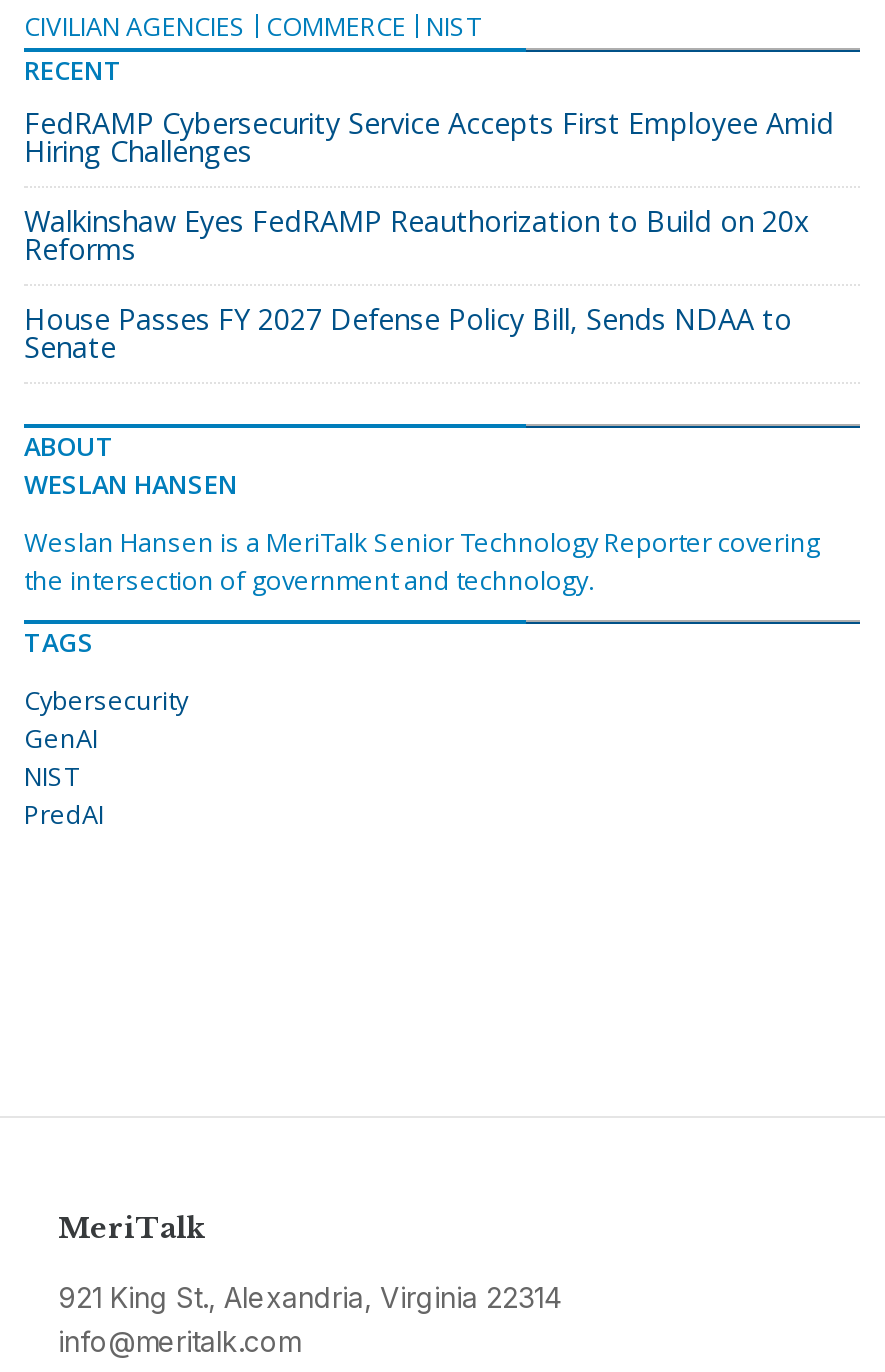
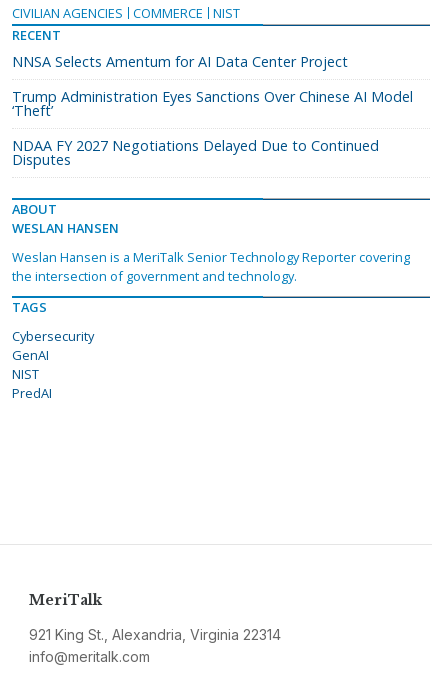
[24,104,834,170] FedRAMP Cybersecurity Service Accepts First Employee Amid | Hiring Challenges -> [12,52,348,71] NNSA Selects Amentum for AI Data Center Project
[24,202,810,268] Walkinshaw Eyes FedRAMP Reauthorization to Build on 20x | Reforms -> [12,87,413,120] Trump Administration Eyes Sanctions Over Chinese AI Model | ‘Theft’
[24,300,792,366] House Passes FY 2027 Defense Policy Bill, Sends NDAA to | Senate -> [12,136,379,169] NDAA FY 2027 Negotiations Delayed Due to Continued | Disputes

